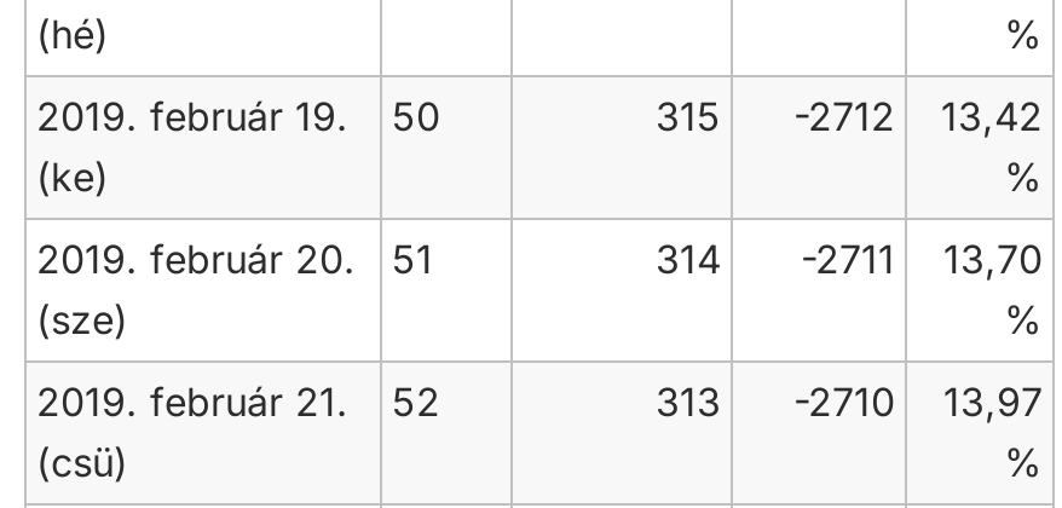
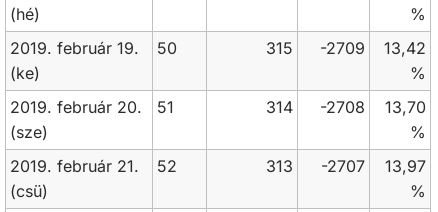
[656,92,1043,140] 315 -2712 13,42 -> [266,38,426,58] 315 -2709 13,42
[656,235,1043,283] 314 -2711 13,70 -> [266,97,426,117] 314 -2708 13,70
[656,377,1043,426] 313 -2710 13,97 -> [266,156,426,176] 313 -2707 13,97

